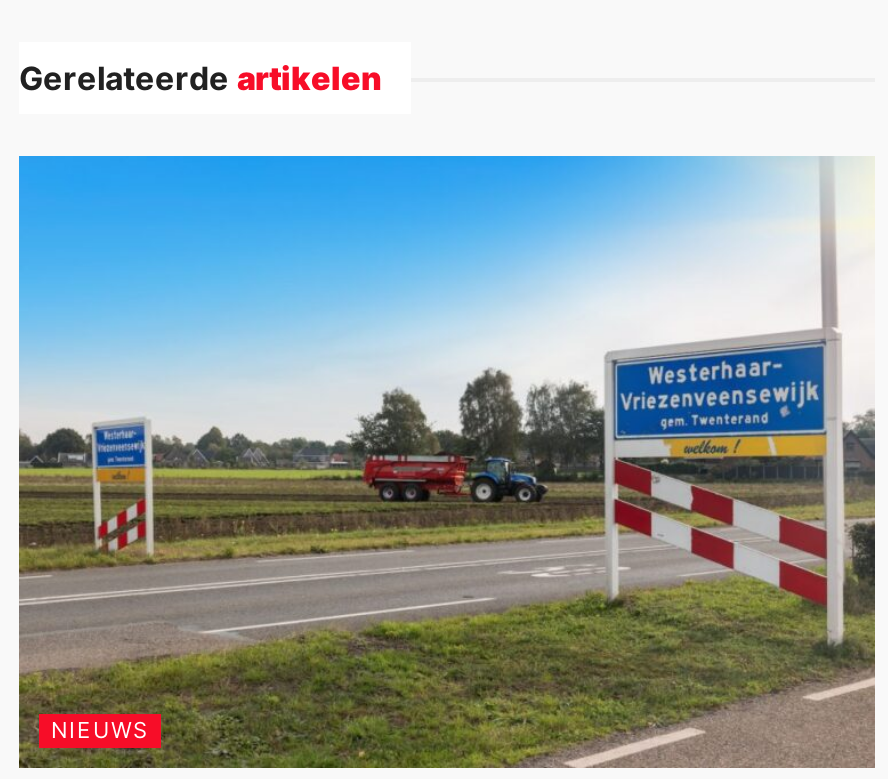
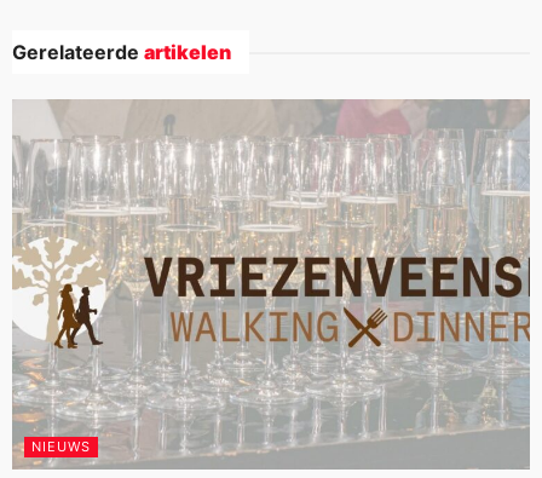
[17,154,877,768] [image] -> [12,99,531,470] [image]

